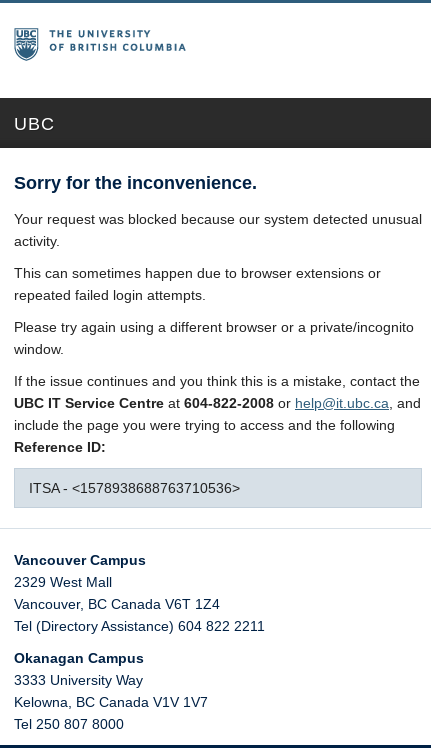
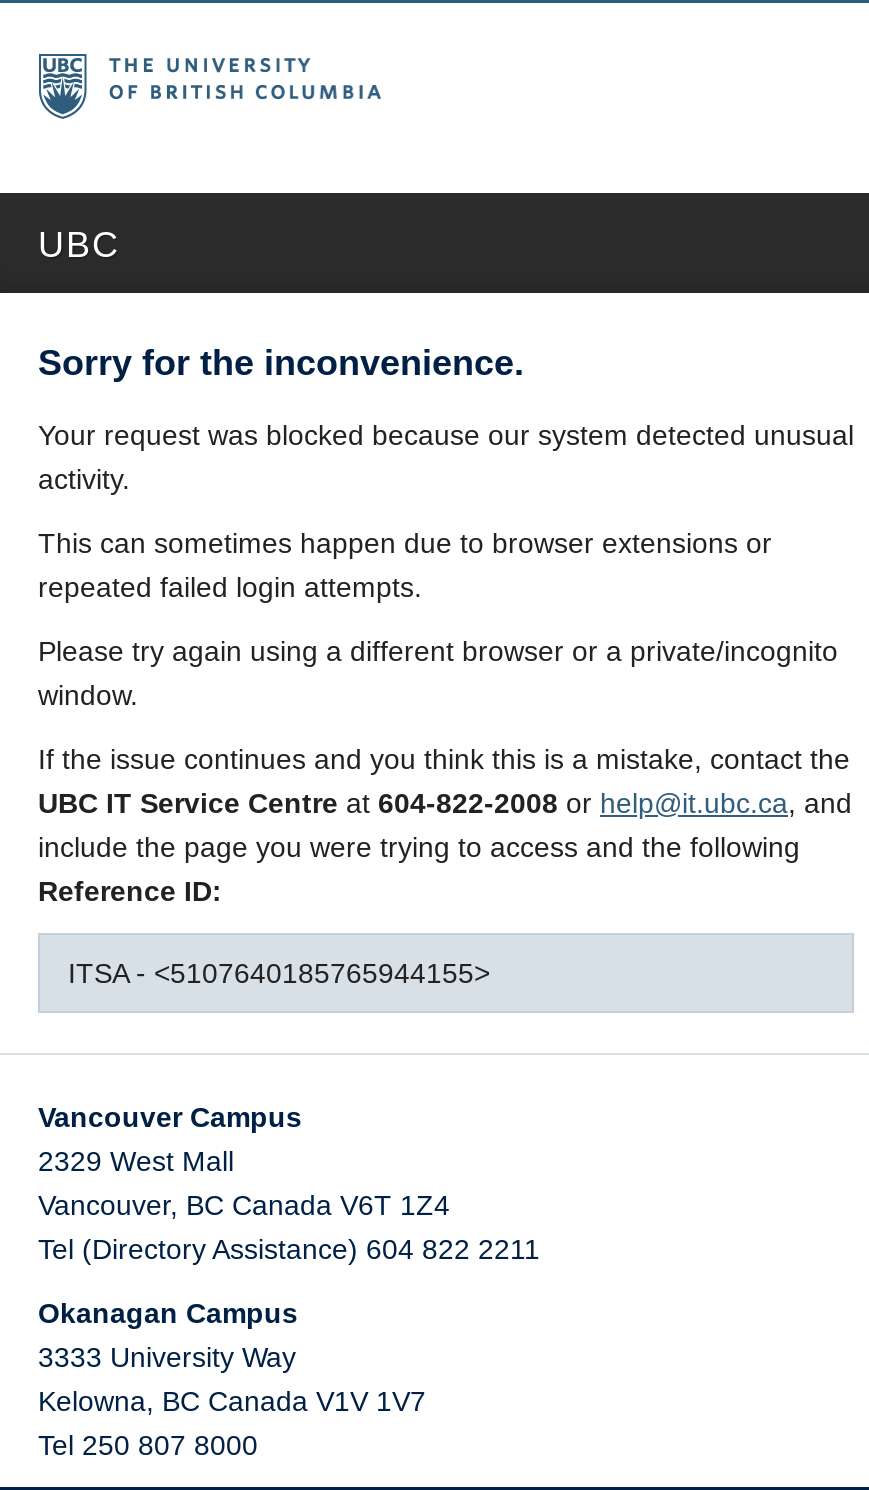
[29,480,240,496] ITSA - <1578938688763710536> -> [68,957,490,989] ITSA - <5107640185765944155>

